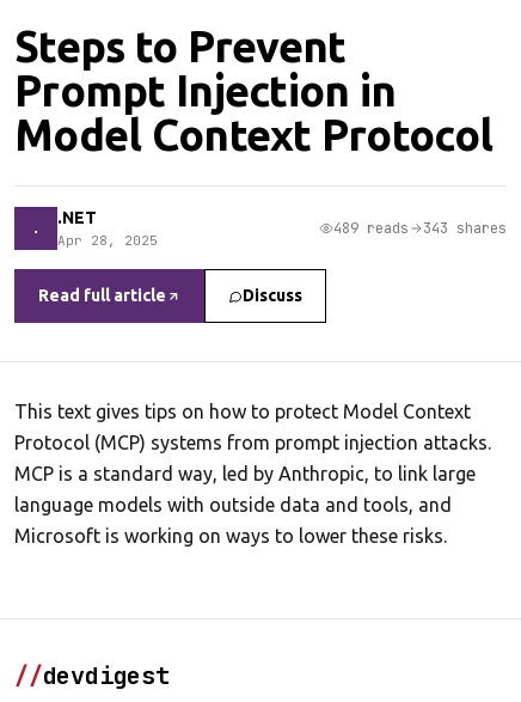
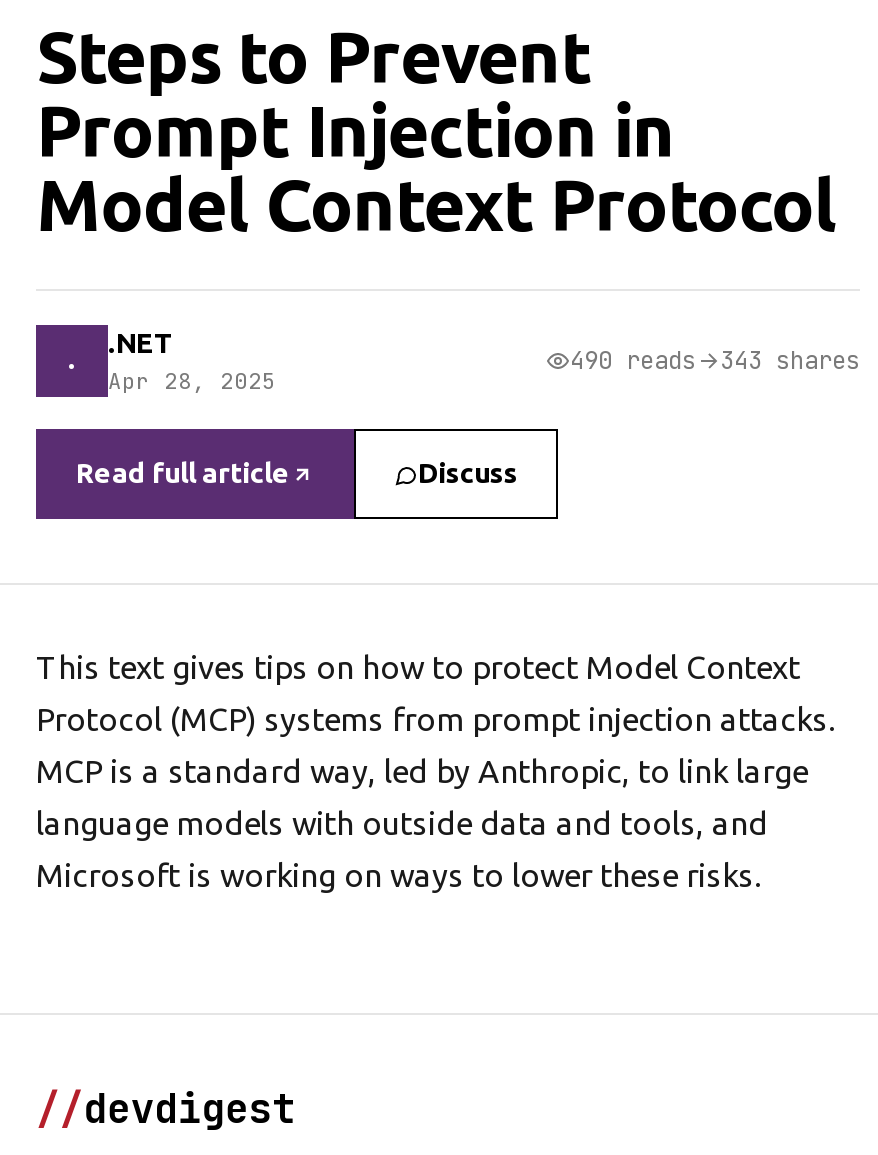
[333,218,507,237] 489 reads 343 shares -> [570,344,860,376] 490 reads 343 shares

